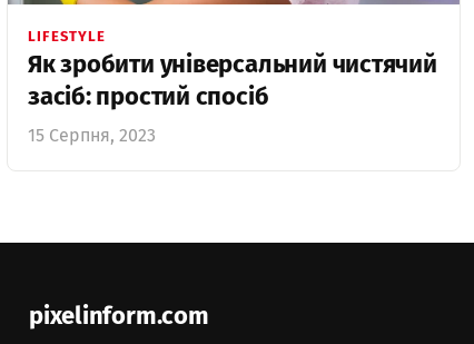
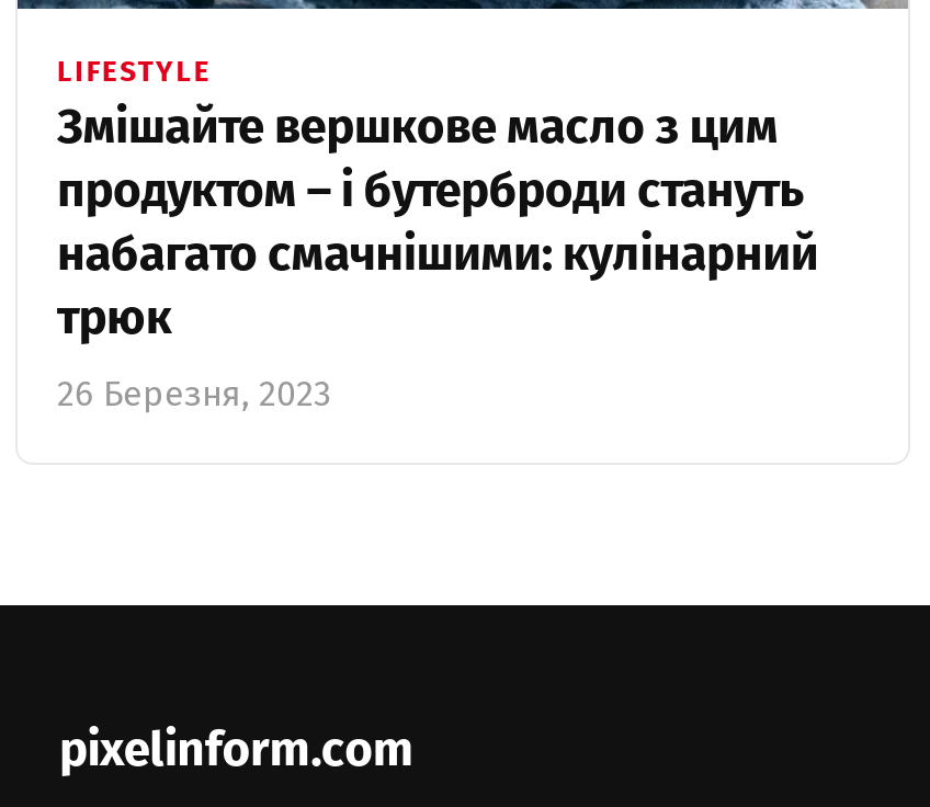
[28,49,437,146] Як зробити універсальний чистячий | засіб: простий спосіб | 15 Серпня, 2023 -> [57,97,819,415] Змішайте вершкове масло з цим | продуктом – і бутерброди стануть | набагато смачнішими: кулінарний | трюк | 26 Березня, 2023

